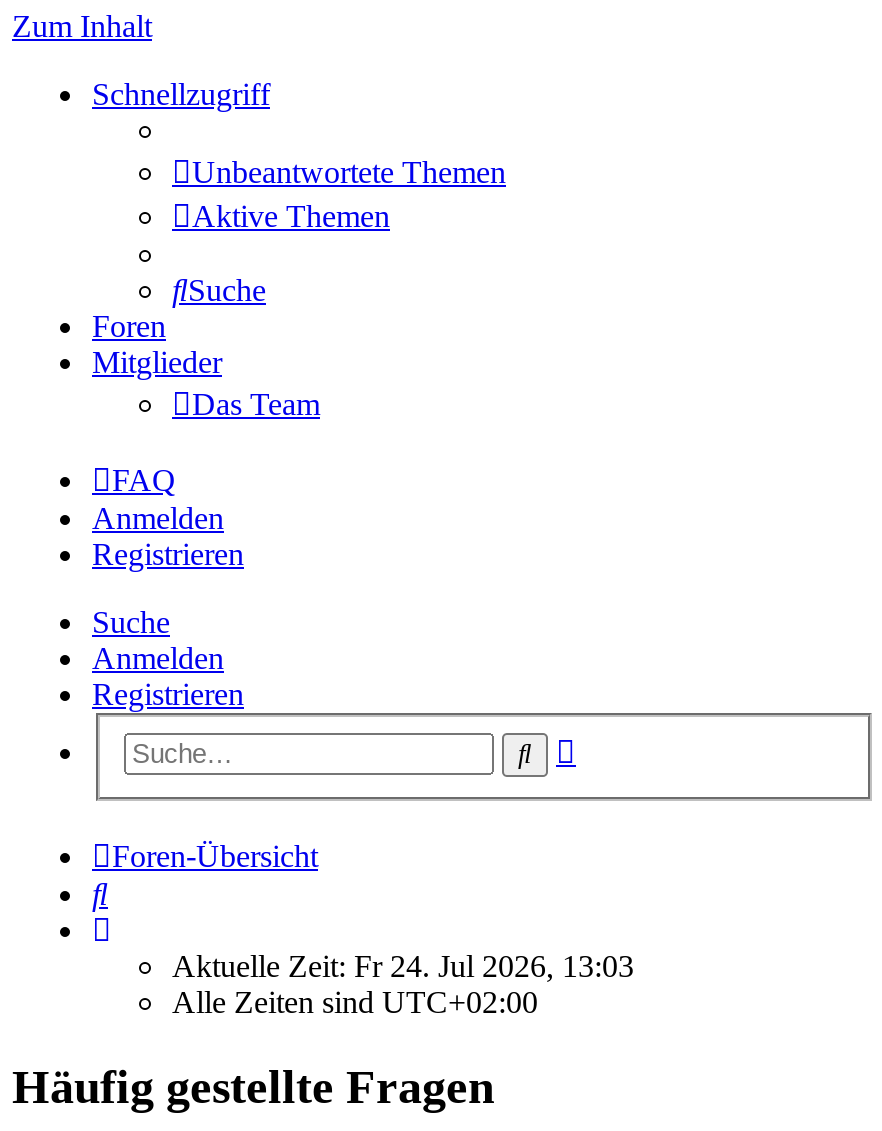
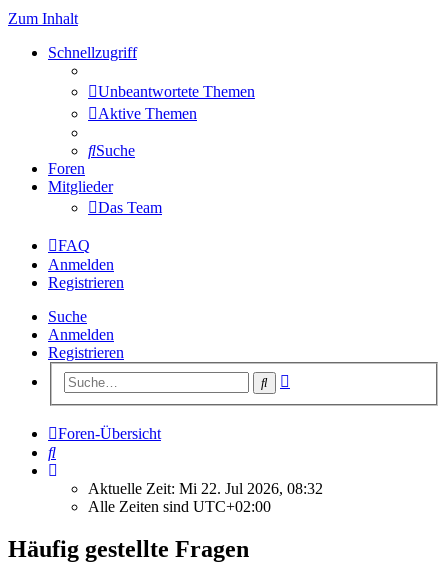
[172,948,634,982] Aktuelle Zeit: Fr 24. Jul 2026, 13:03 -> [88,480,323,497] Aktuelle Zeit: Mi 22. Jul 2026, 08:32

